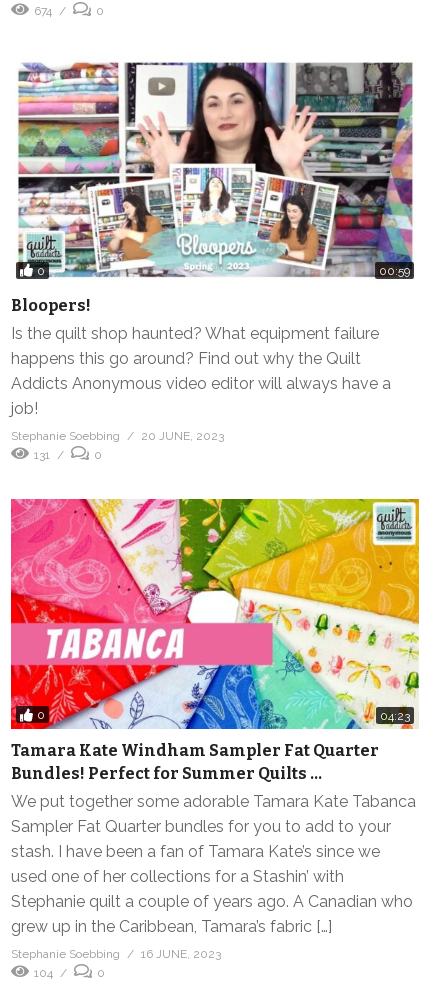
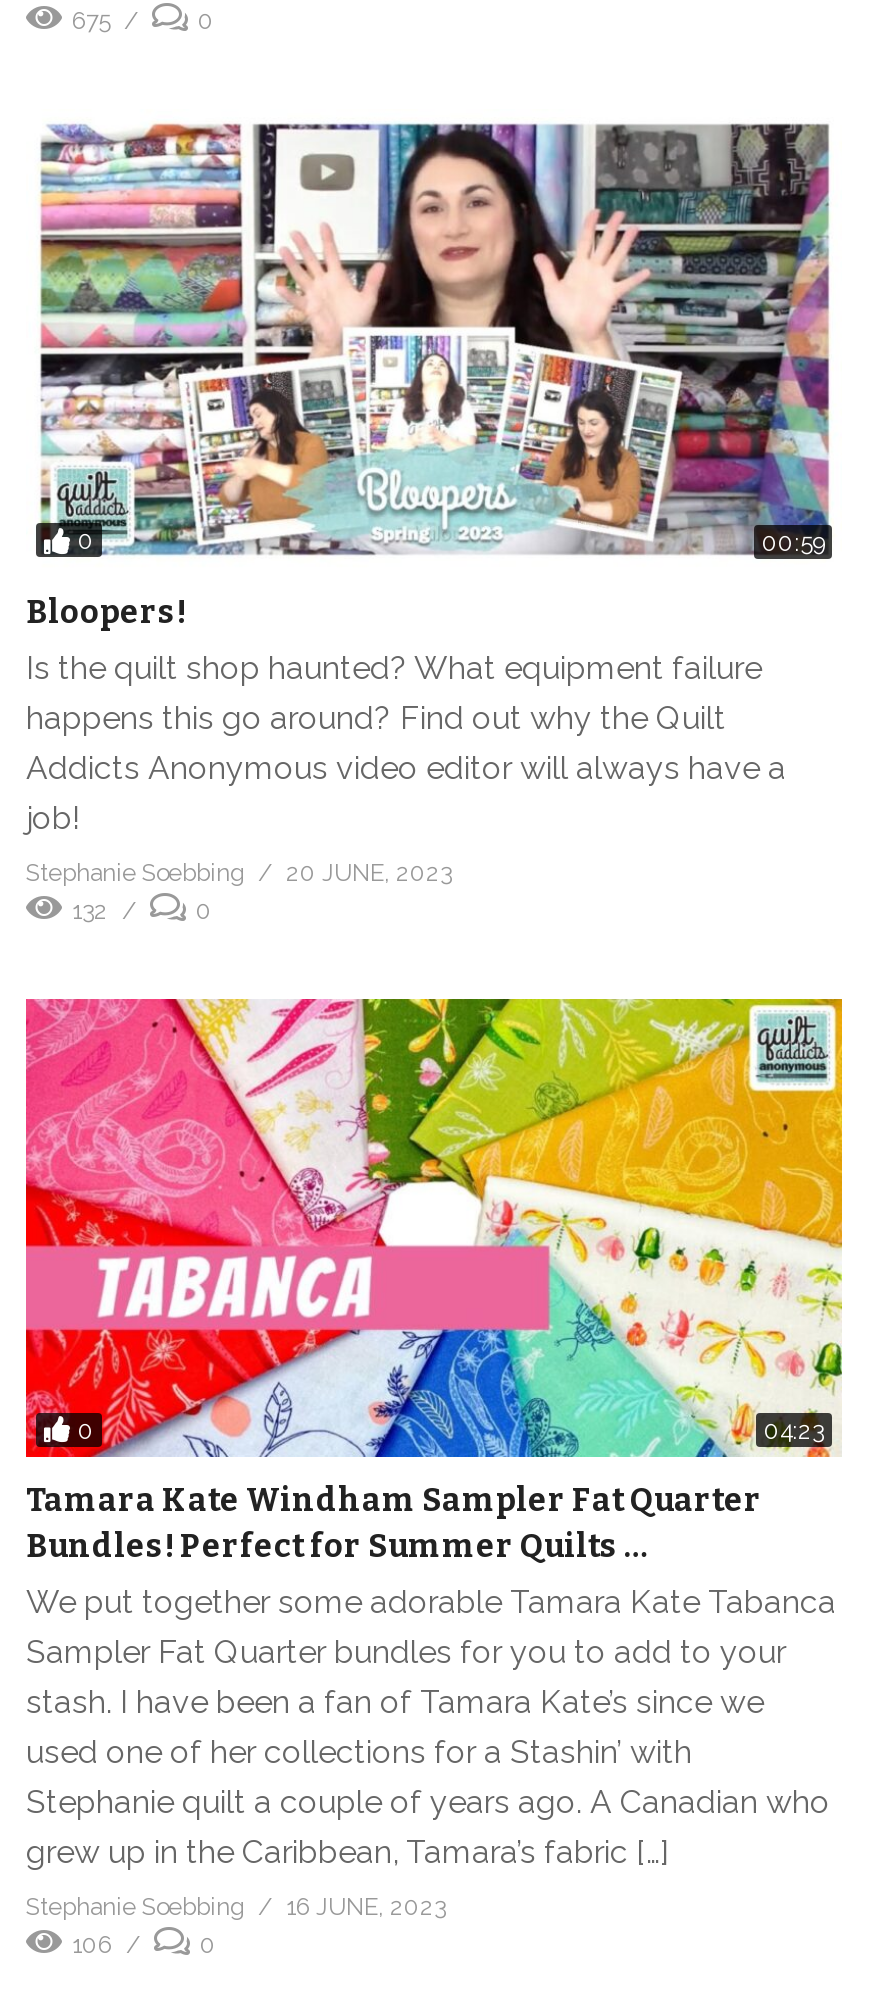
[34,3,52,17] 674 -> [72,7,110,35] 675
[34,448,50,462] 131 -> [72,896,108,924] 132
[34,966,53,980] 104 -> [72,1931,112,1959] 106

